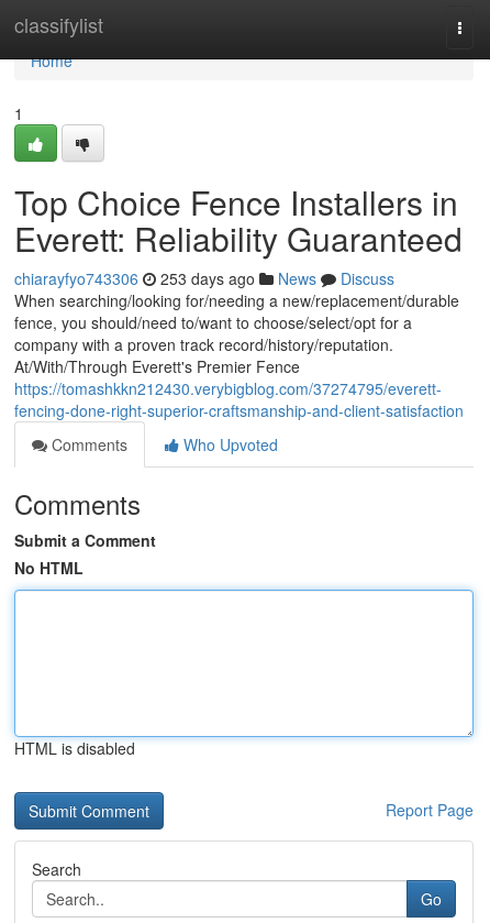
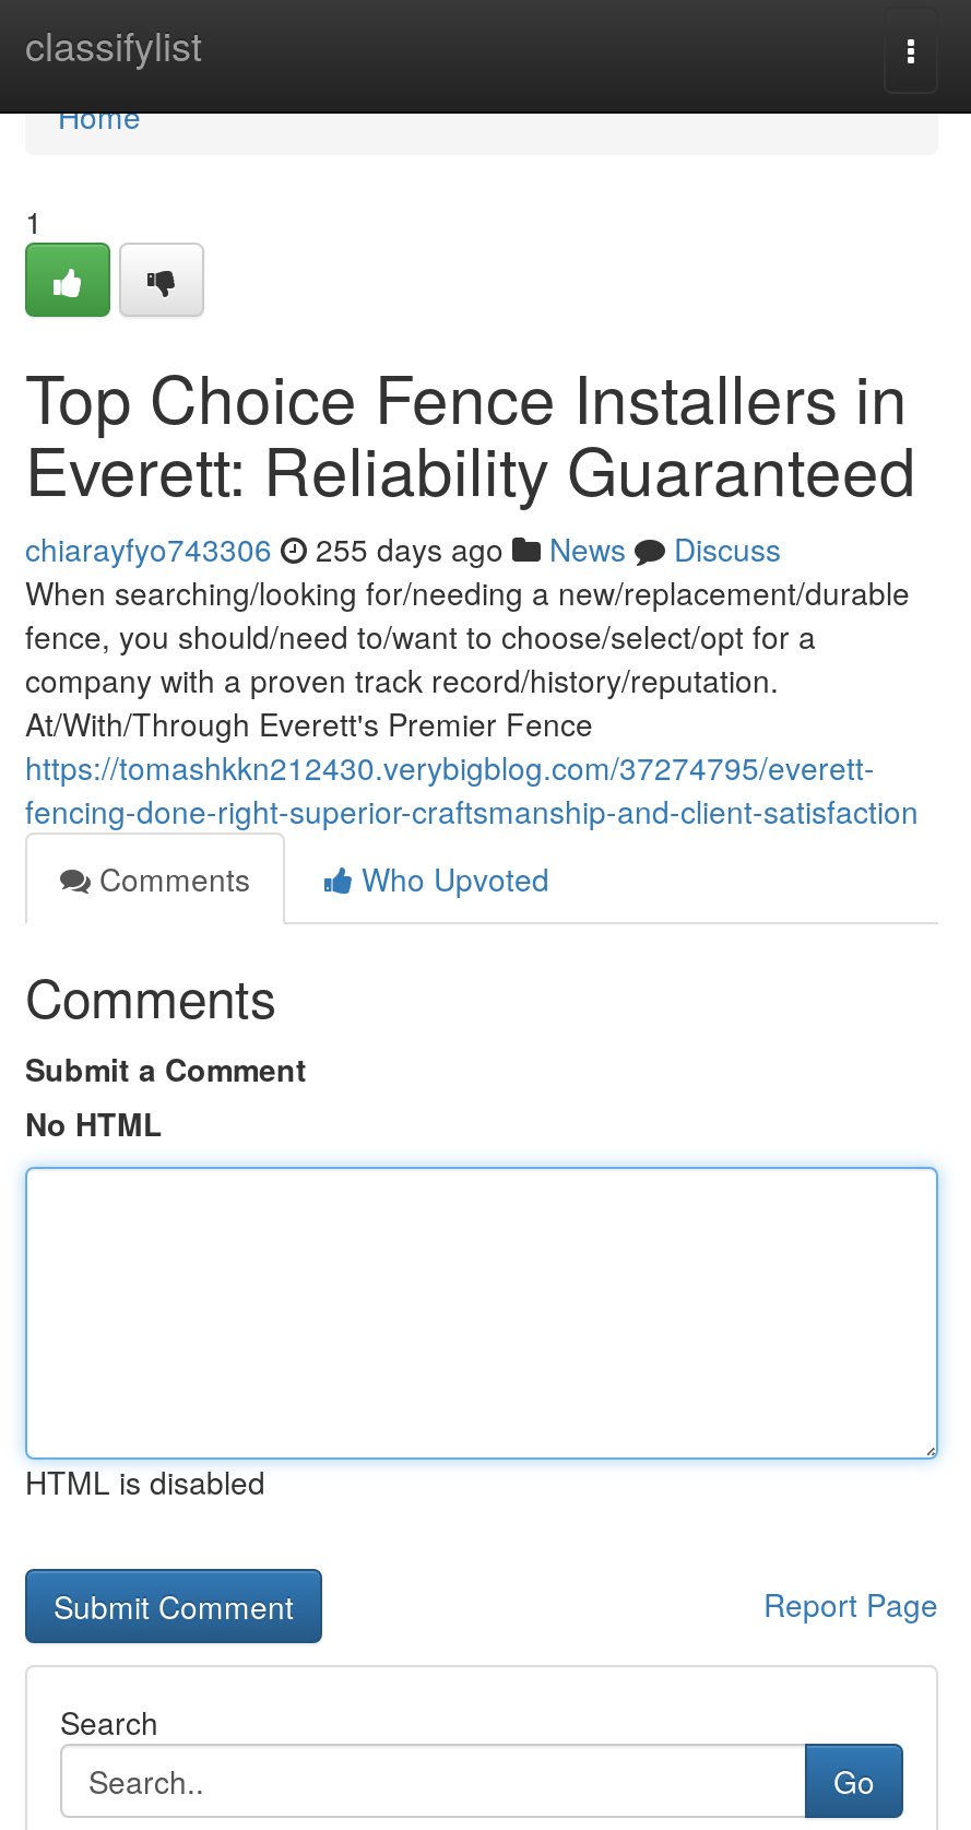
[14,267,394,289] chiarayfyo743306 253 days ago News Discuss -> [25,527,781,570] chiarayfyo743306 255 days ago News Discuss

